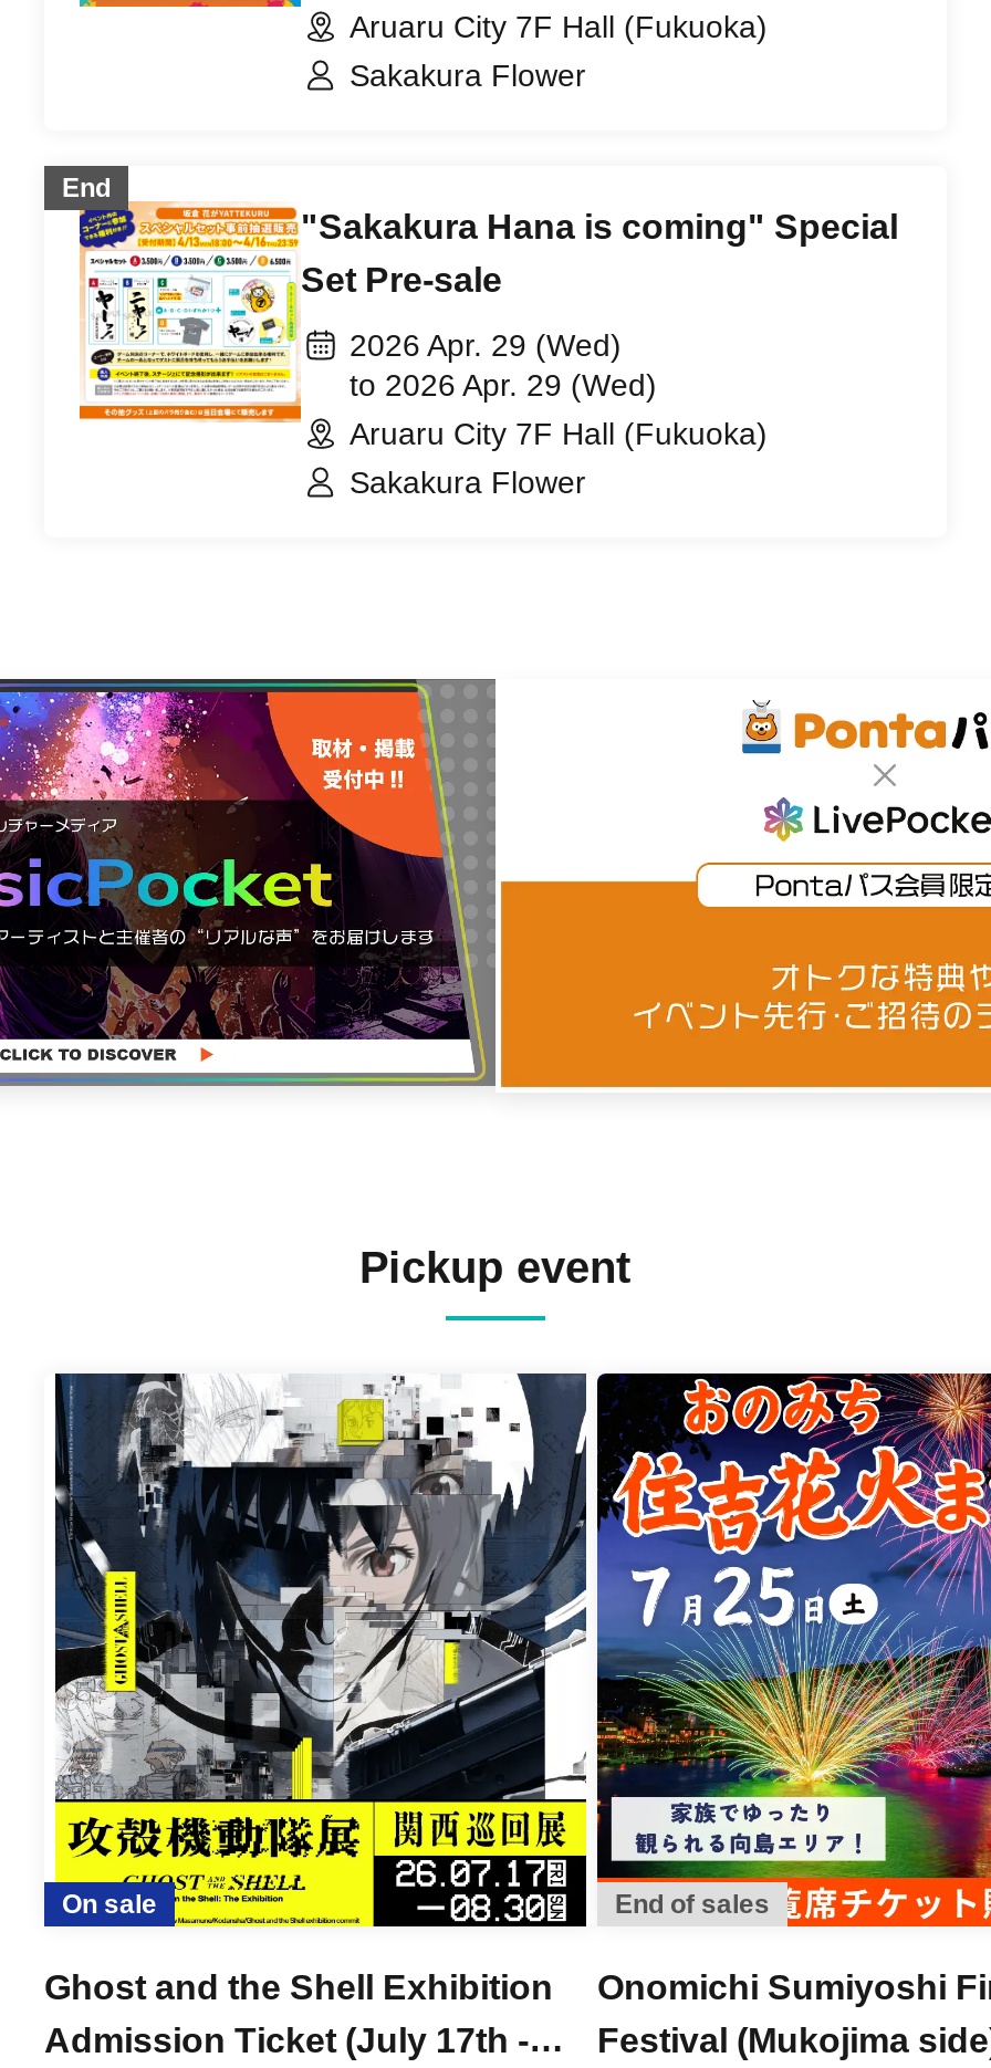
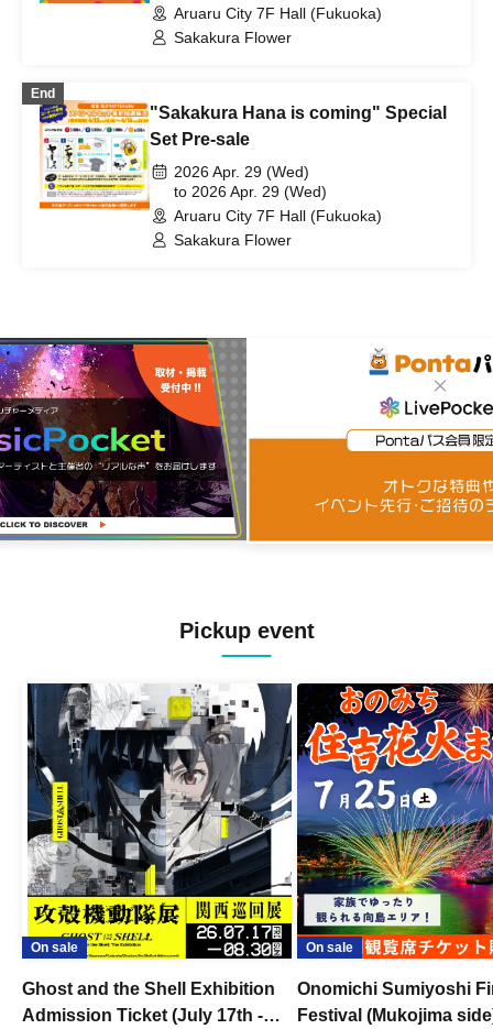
[615,1888,770,1919] End of sales -> [306,940,353,955] On sale

